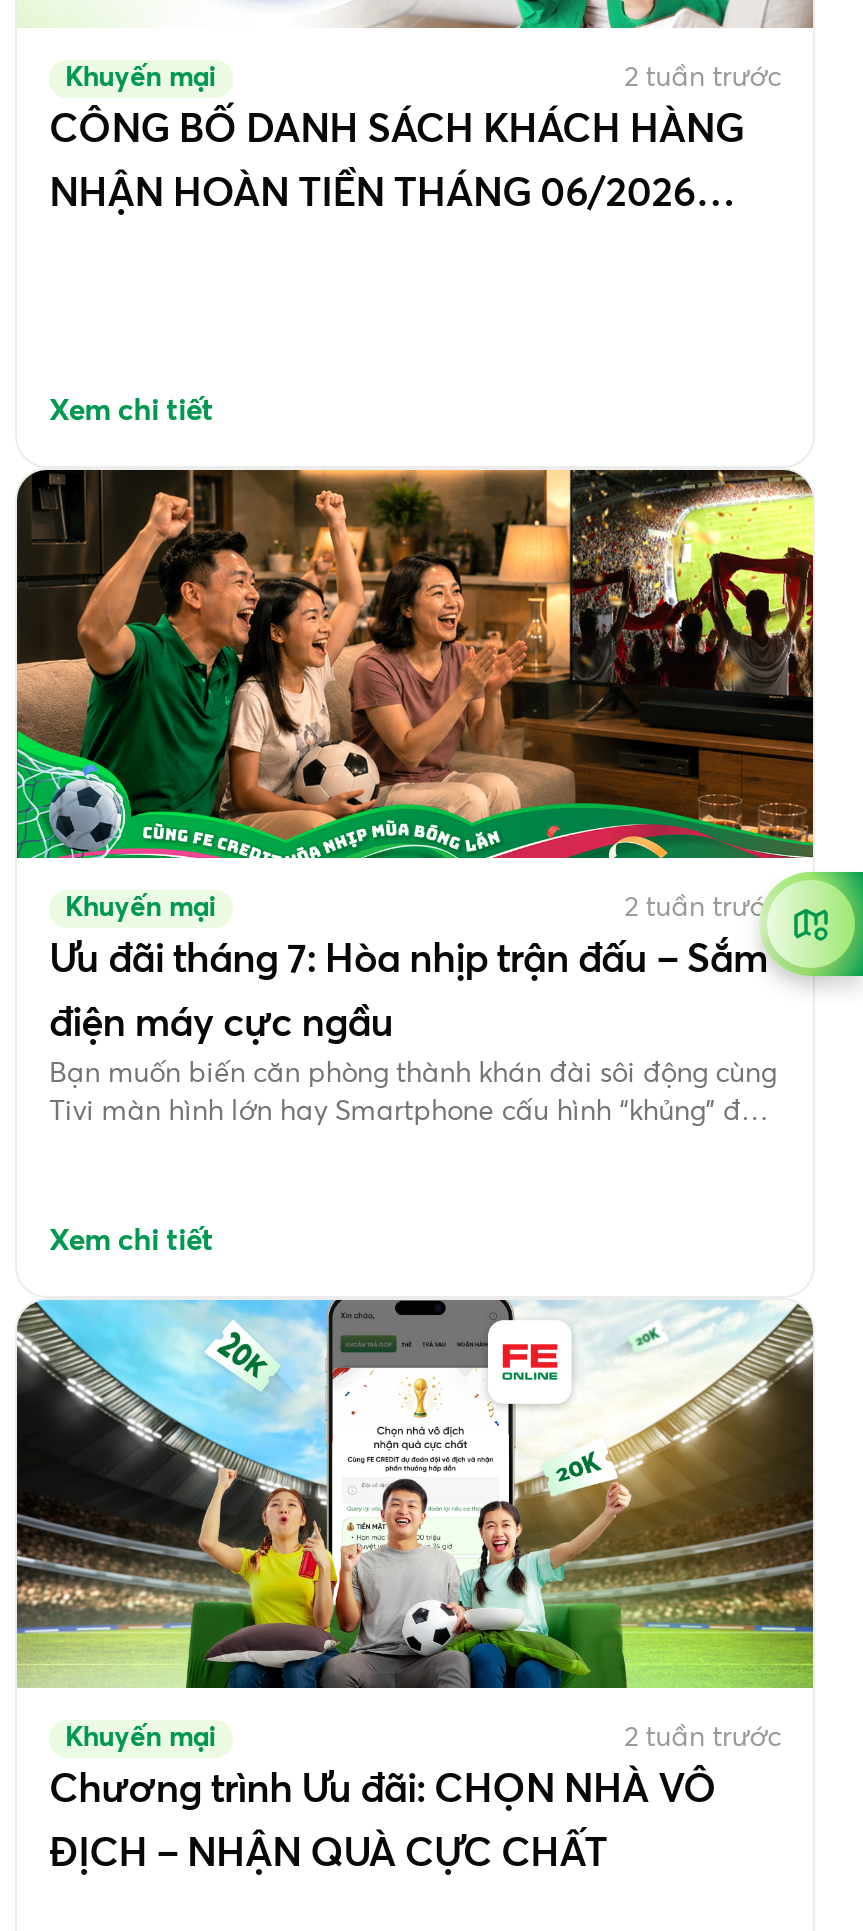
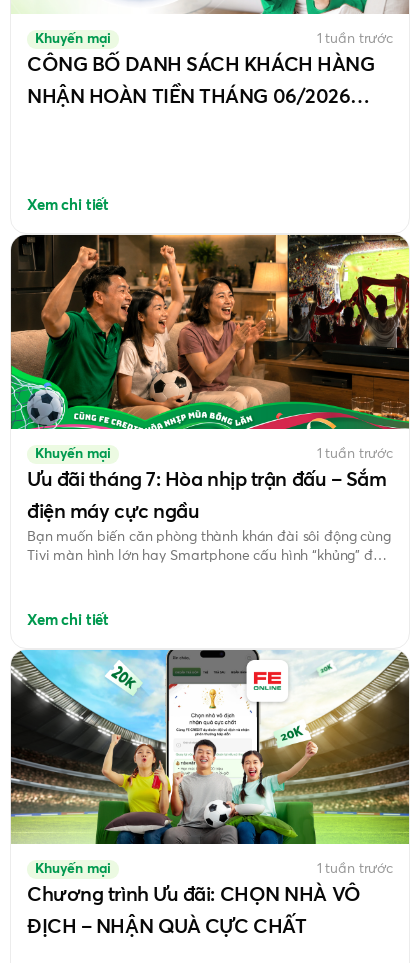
[624,64,781,92] 2 tuần trước -> [317,32,393,46] 1 tuần trước
[775,870,857,984] [image] -> none
[624,894,781,922] 2 tuần trước -> [317,447,393,461] 1 tuần trước
[624,1724,781,1752] 2 tuần trước -> [317,862,393,876] 1 tuần trước

